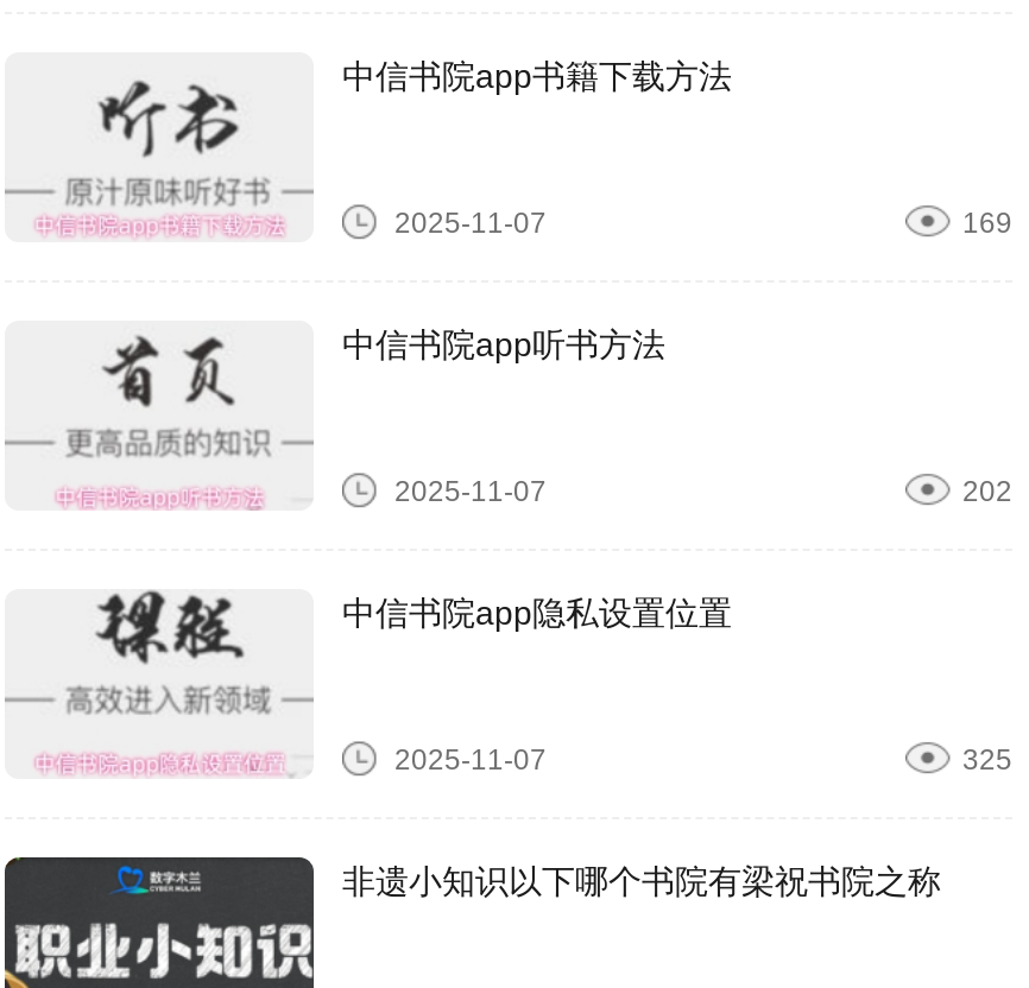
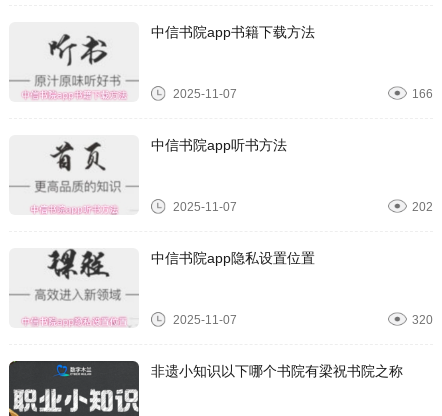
[962,206,1012,240] 169 -> [412,87,433,101] 166
[962,743,1012,776] 325 -> [412,313,433,327] 320

